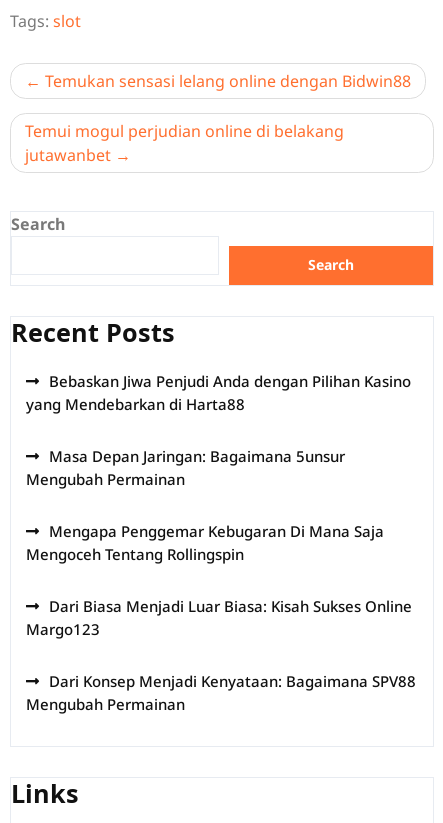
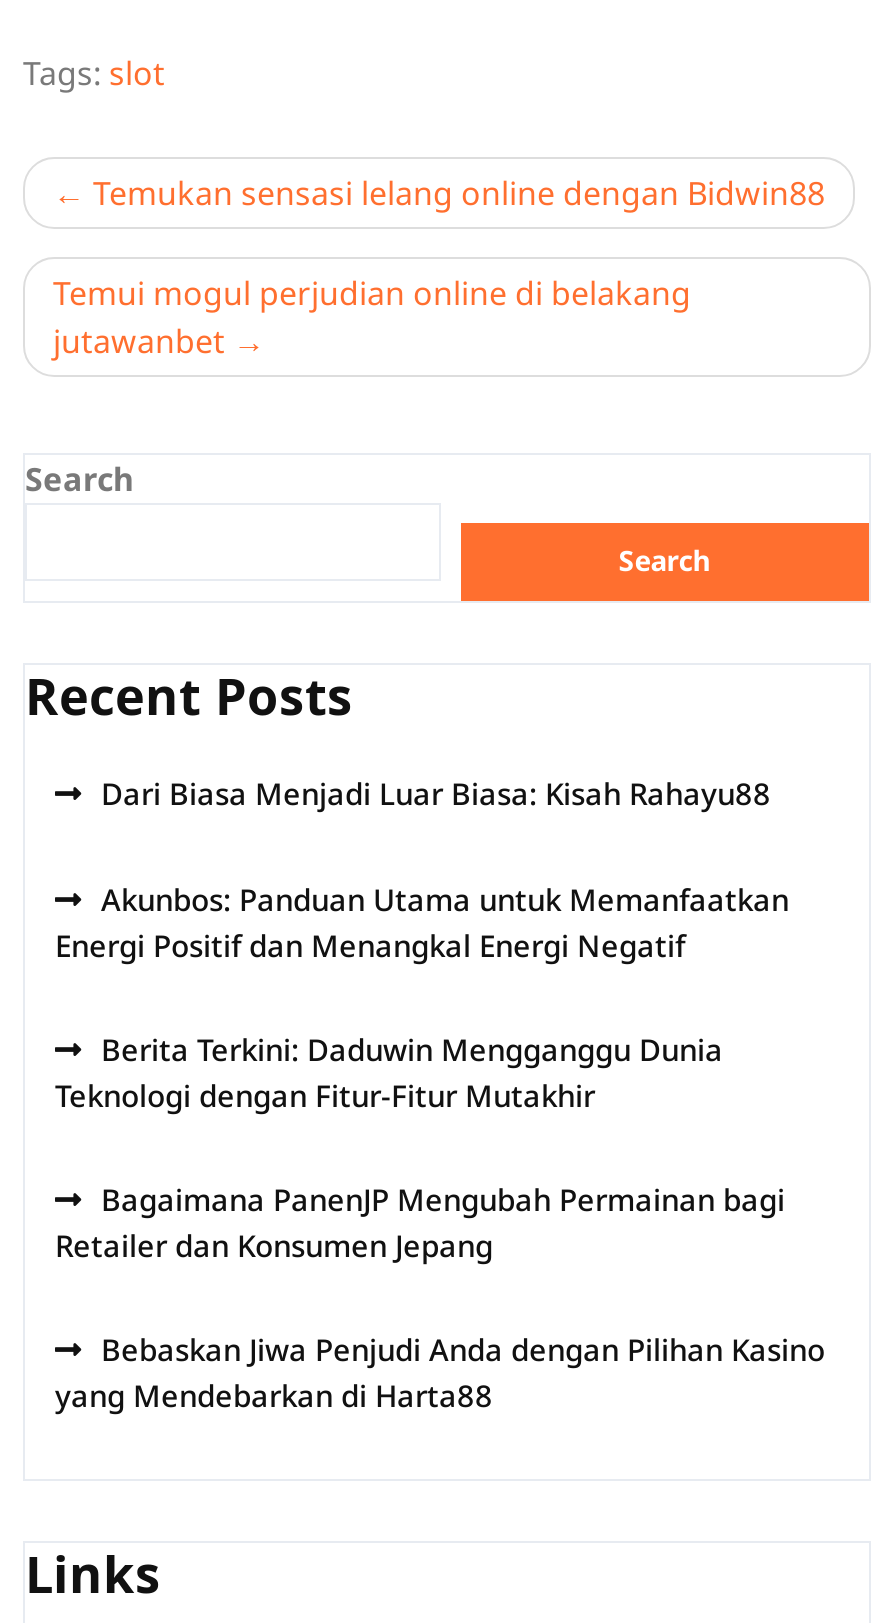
none -> [55,772,789,1264] Dari Biasa Menjadi Luar Biasa: Kisah Rahayu88 | Akunbos: Panduan Utama untuk Memanfaatkan | Energi Positif dan Menangkal Energi Negatif | Berita Terkini: Daduwin Mengganggu Dunia | Teknologi dengan Fitur-Fitur Mutakhir | Bagaimana PanenJP Mengubah Permainan bagi | Retailer dan Konsumen Jepang
moved [26,371,411,414] -> [55,1328,825,1414]: Bebaskan Jiwa Penjudi Anda dengan Pilihan Kasino | yang Mendebarkan di Harta88
[26,446,416,714] Masa Depan Jaringan: Bagaimana 5unsur | Mengubah Permainan | Mengapa Penggemar Kebugaran Di Mana Saja | Mengoceh Tentang Rollingspin | Dari Biasa Menjadi Luar Biasa: Kisah Sukses Online | Margo123 | Dari Konsep Menjadi Kenyataan: Bagaimana SPV88 | Mengubah Permainan -> none

